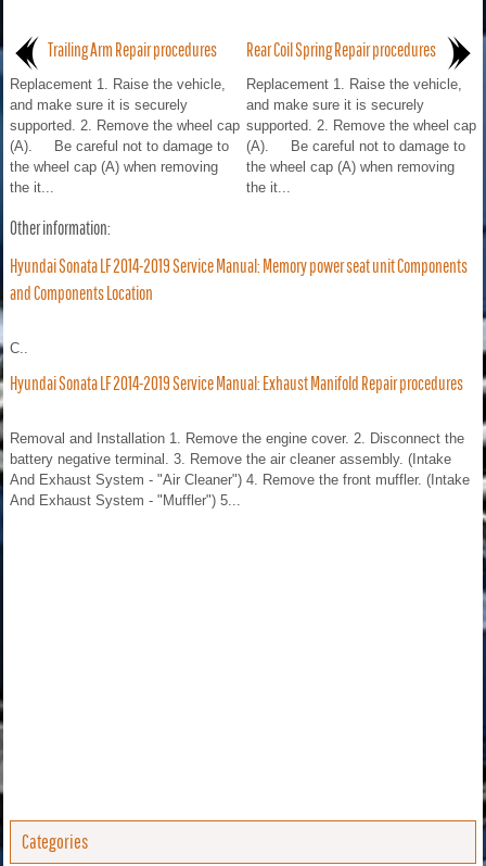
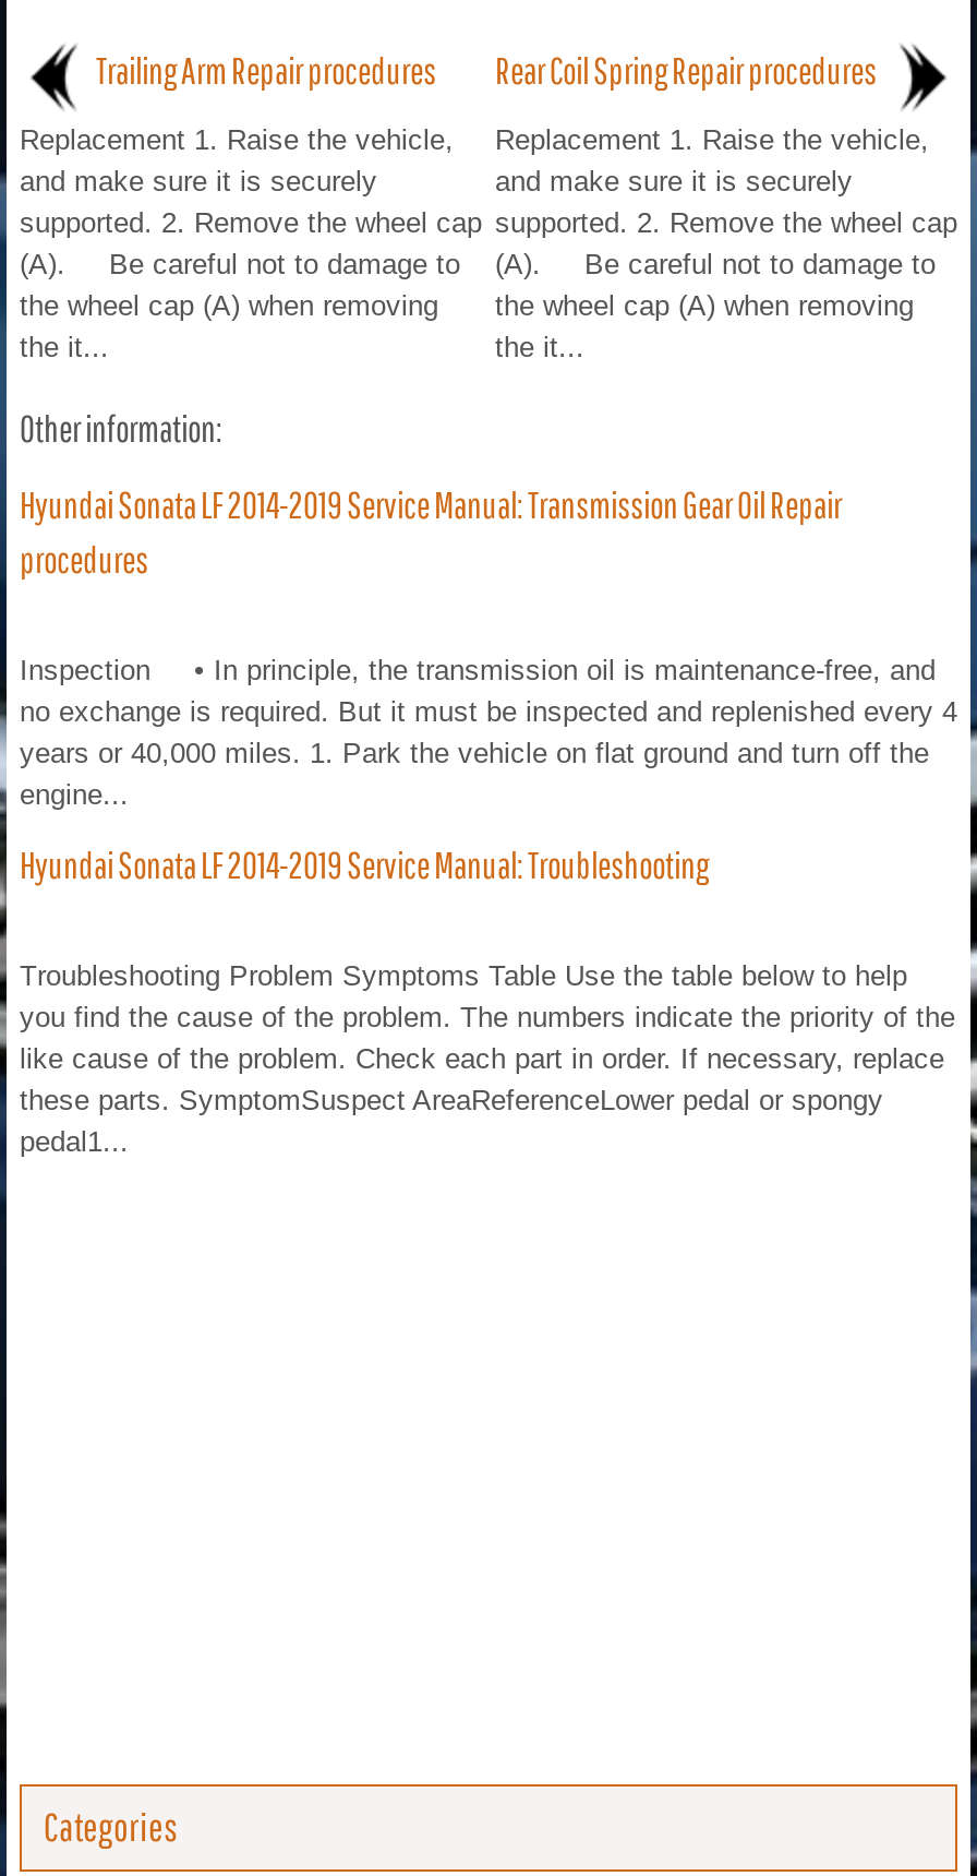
[10,255,468,303] Hyundai Sonata LF 2014-2019 Service Manual: Memory power seat unit Components | and Components Location -> [20,483,842,579] Hyundai Sonata LF 2014-2019 Service Manual: Transmission Gear Oil Repair | procedures
[10,340,28,356] C.. -> [20,653,957,810] Inspection • In principle, the transmission oil is maintenance-free, and | no exchange is required. But it must be inspected and replenished every 4 | years or 40,000 miles. 1. Park the vehicle on flat ground and turn off the | engine...
[10,372,463,393] Hyundai Sonata LF 2014-2019 Service Manual: Exhaust Manifold Repair procedures -> [20,843,709,885] Hyundai Sonata LF 2014-2019 Service Manual: Troubleshooting
[10,430,470,508] Removal and Installation 1. Remove the engine cover. 2. Disconnect the | battery negative terminal. 3. Remove the air cleaner assembly. (Intake | And Exhaust System - "Air Cleaner") 4. Remove the front muffler. (Intake | And Exhaust System - "Muffler") 5... -> [20,959,955,1157] Troubleshooting Problem Symptoms Table Use the table below to help | you find the cause of the problem. The numbers indicate the priority of the | like cause of the problem. Check each part in order. If necessary, replace | these parts. SymptomSuspect AreaReferenceLower pedal or spongy | pedal1...

